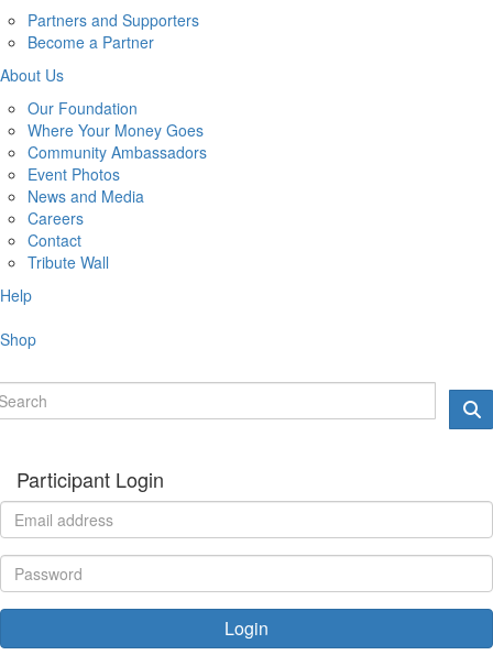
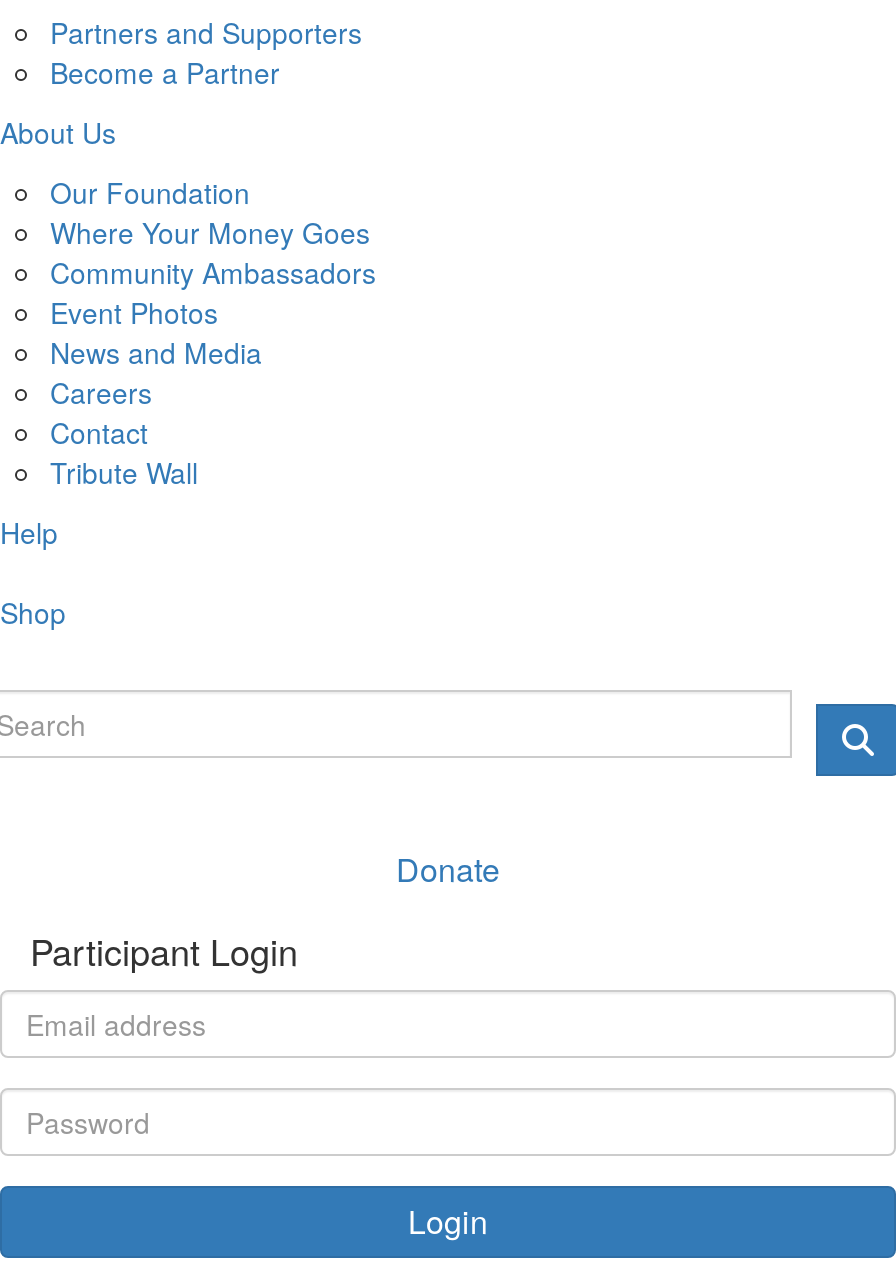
none -> [396,845,500,891] Donate

